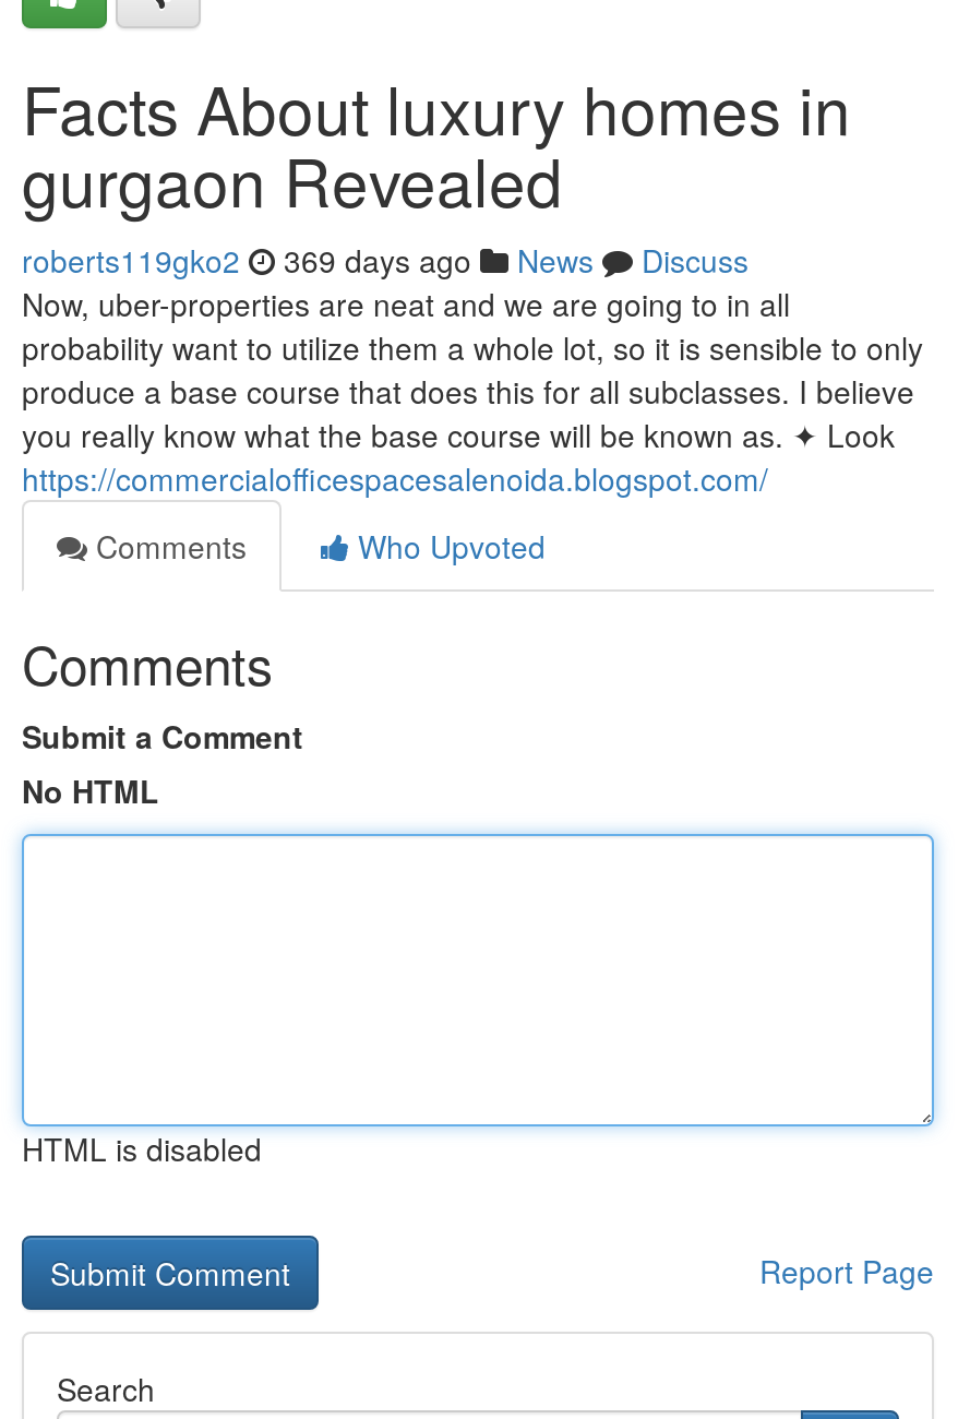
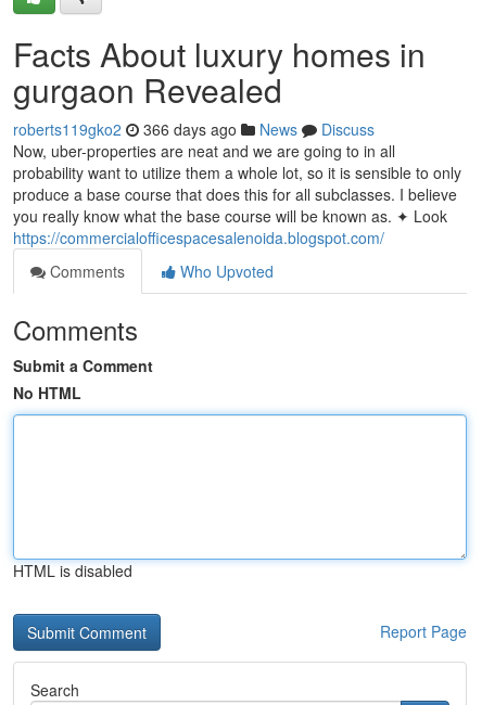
[22,238,749,282] roberts119gko2 369 days ago News Discuss -> [13,118,375,140] roberts119gko2 366 days ago News Discuss

